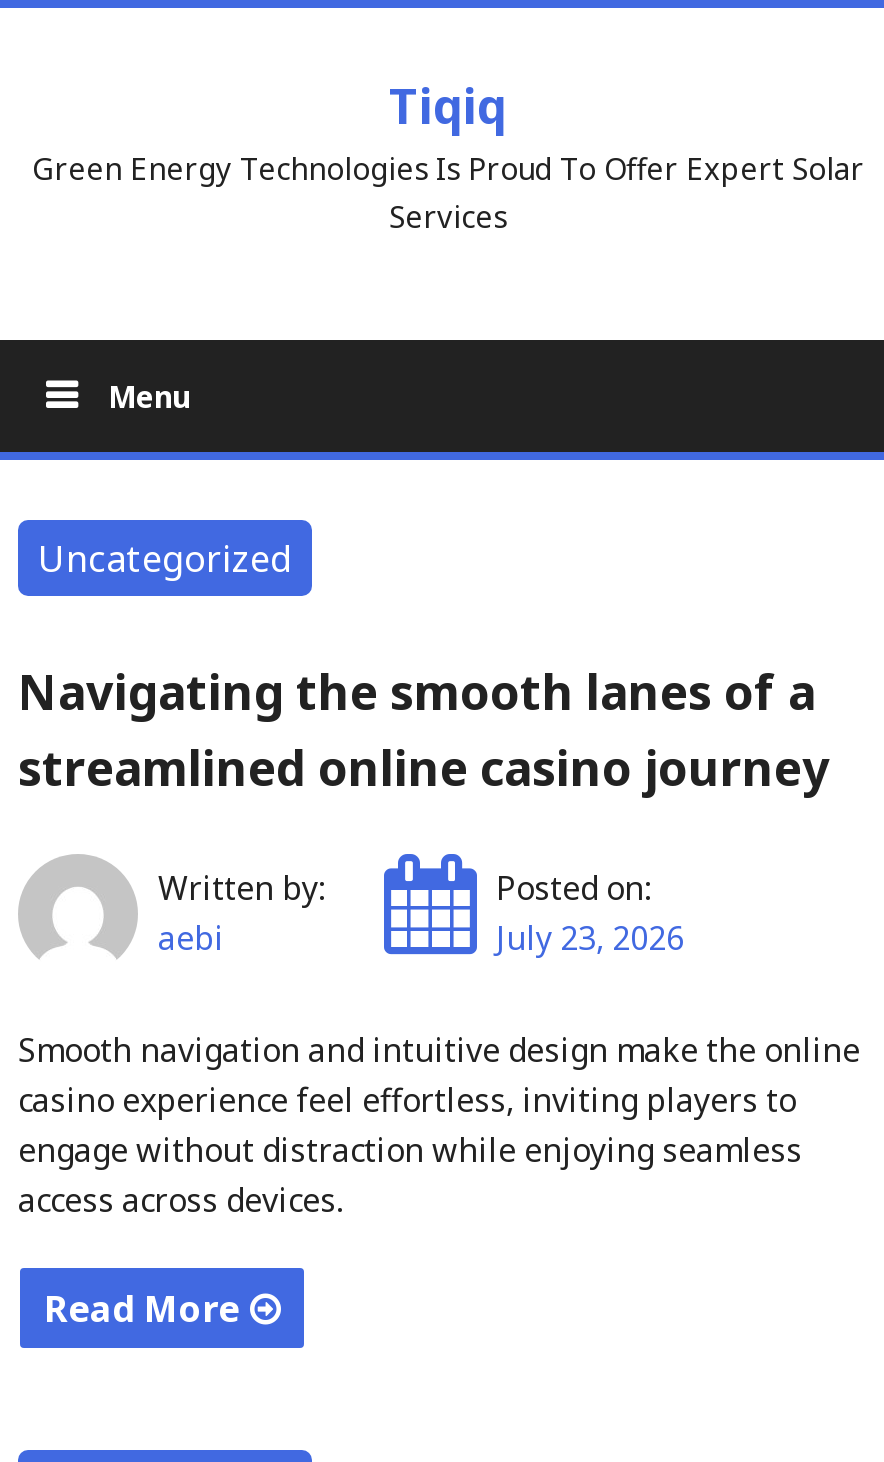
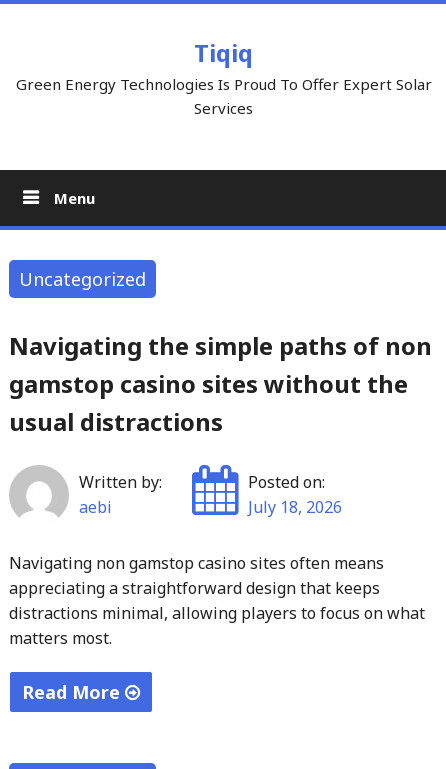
[18,658,830,800] Navigating the smooth lanes of a | streamlined online casino journey -> [9,329,432,438] Navigating the simple paths of non | gamstop casino sites without the | usual distractions
[496,916,684,960] July 23, 2026 -> [248,496,342,518] July 18, 2026
[18,1028,860,1222] Smooth navigation and intuitive design make the online | casino experience feel effortless, inviting players to | engage without distraction while enjoying seamless | access across devices. -> [9,552,425,649] Navigating non gamstop casino sites often means | appreciating a straightforward design that keeps | distractions minimal, allowing players to focus on what | matters most.

